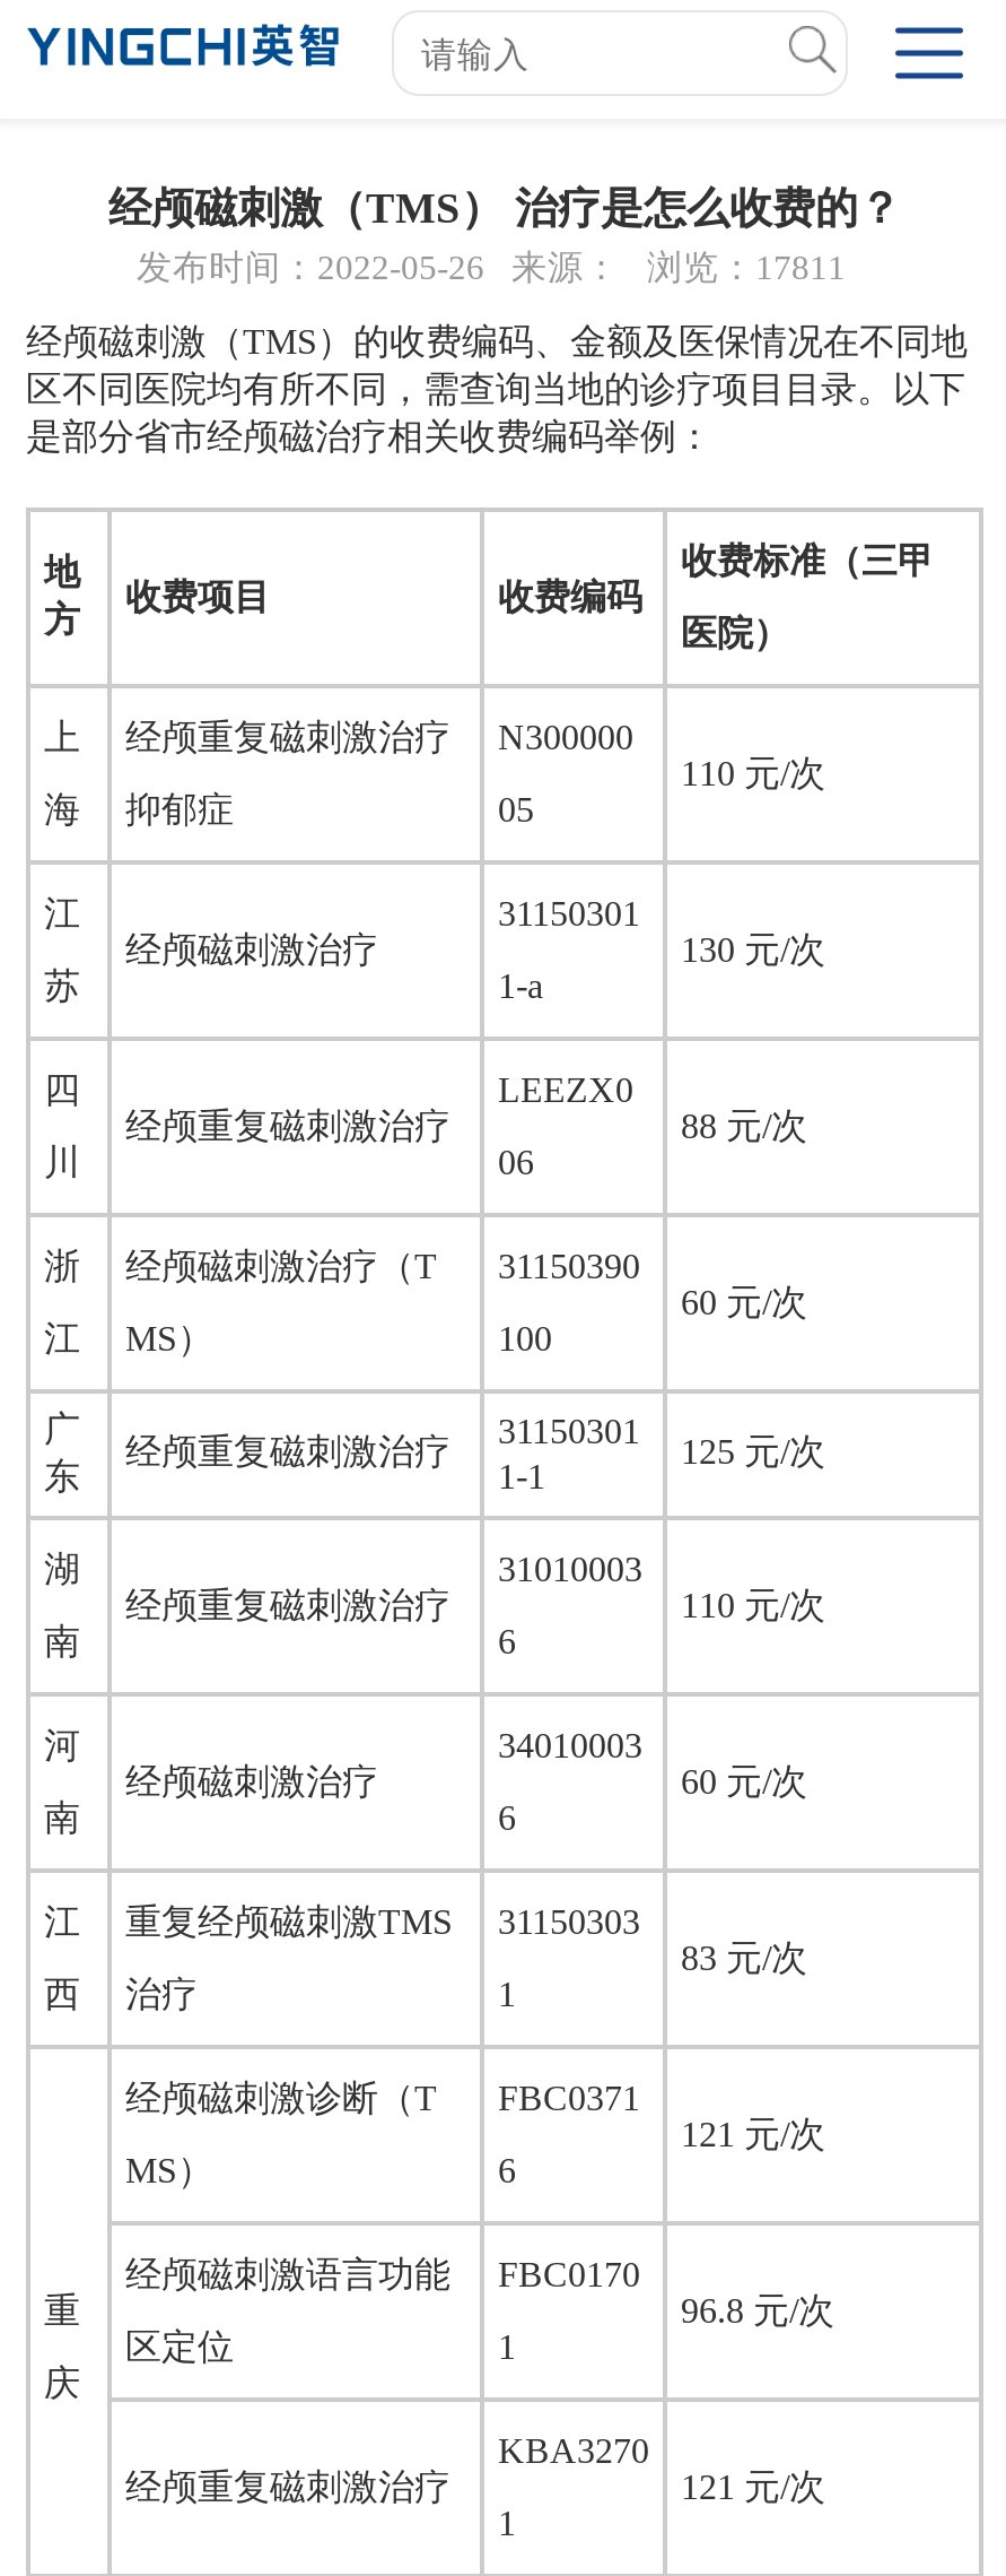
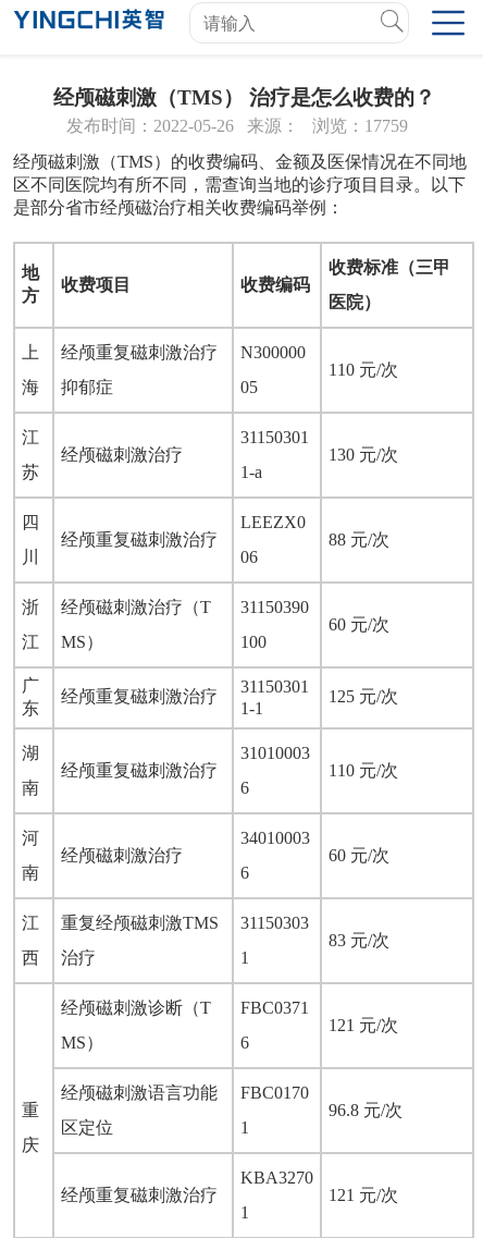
[137,248,846,286] 发布时间：2022-05-26 来源： 浏览：17811 -> [66,117,408,135] 发布时间：2022-05-26 来源： 浏览：17759

